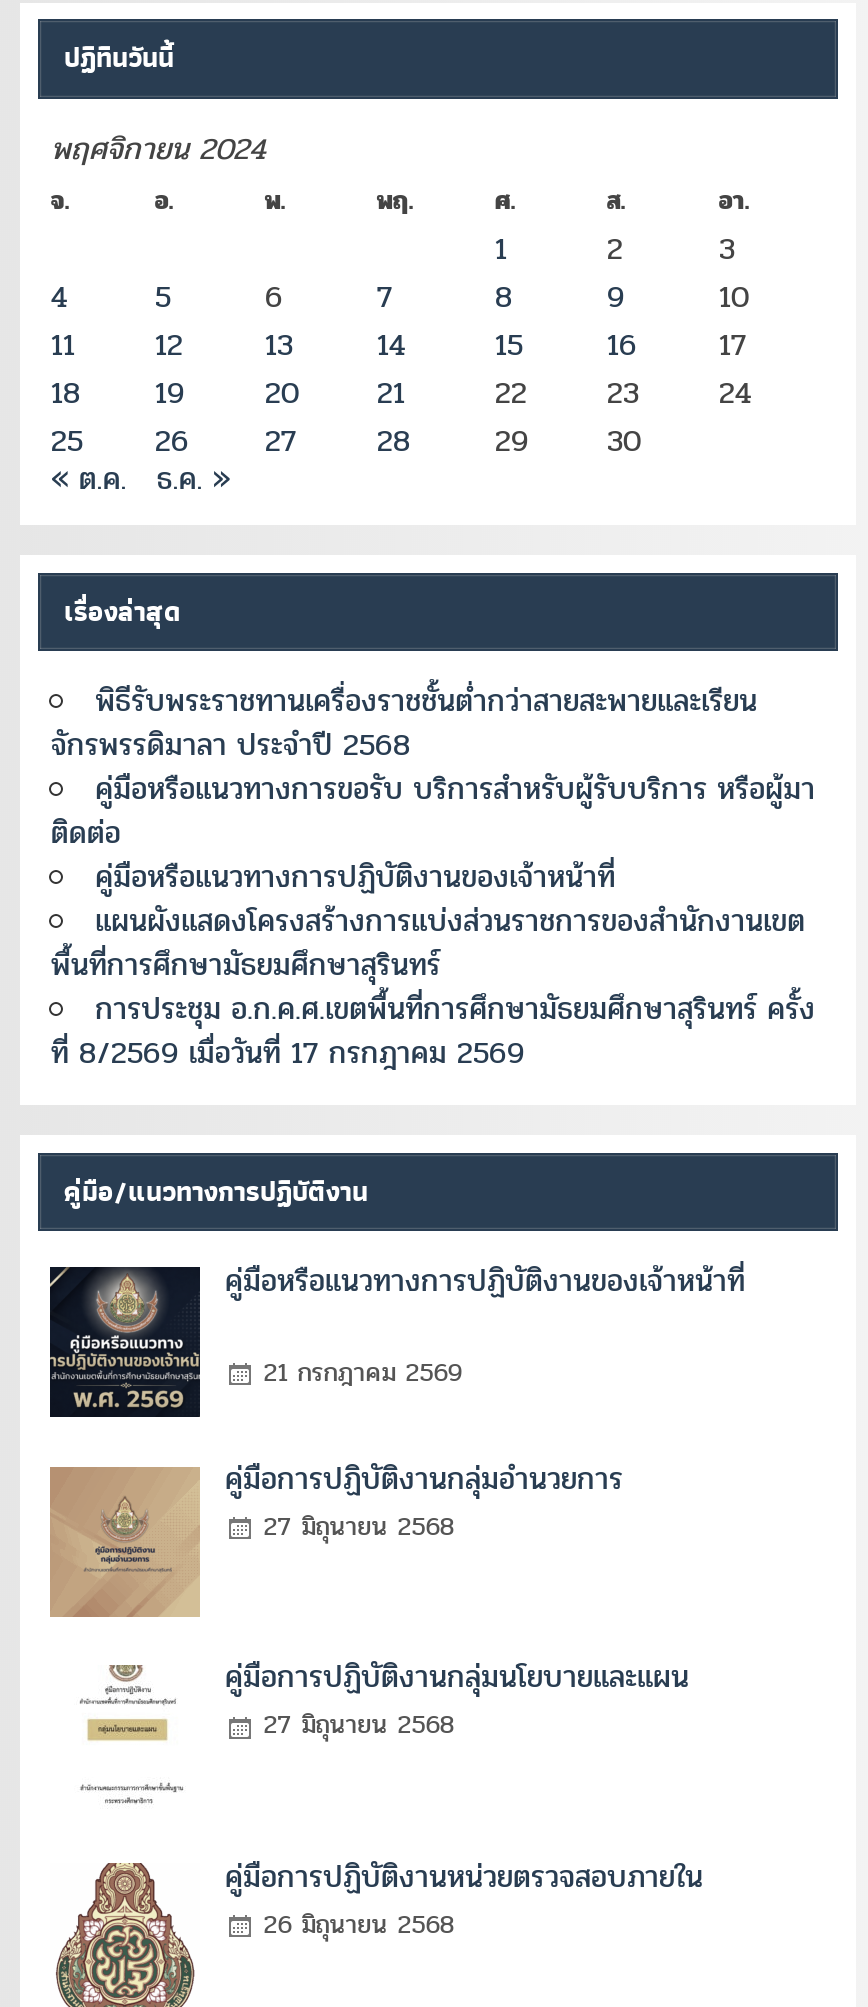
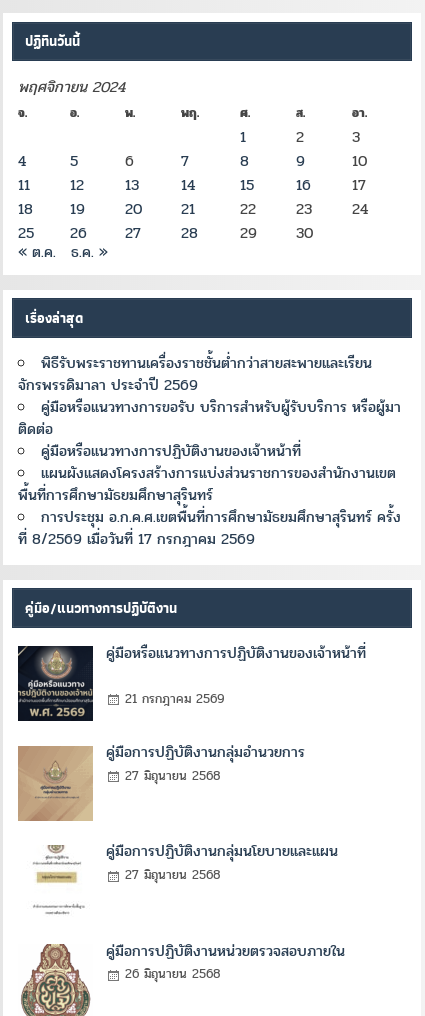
[51,720,411,768] จักรพรรดิมาลา ประจำปี 2568 -> [18,373,198,397] จักรพรรดิมาลา ประจำปี 2569

